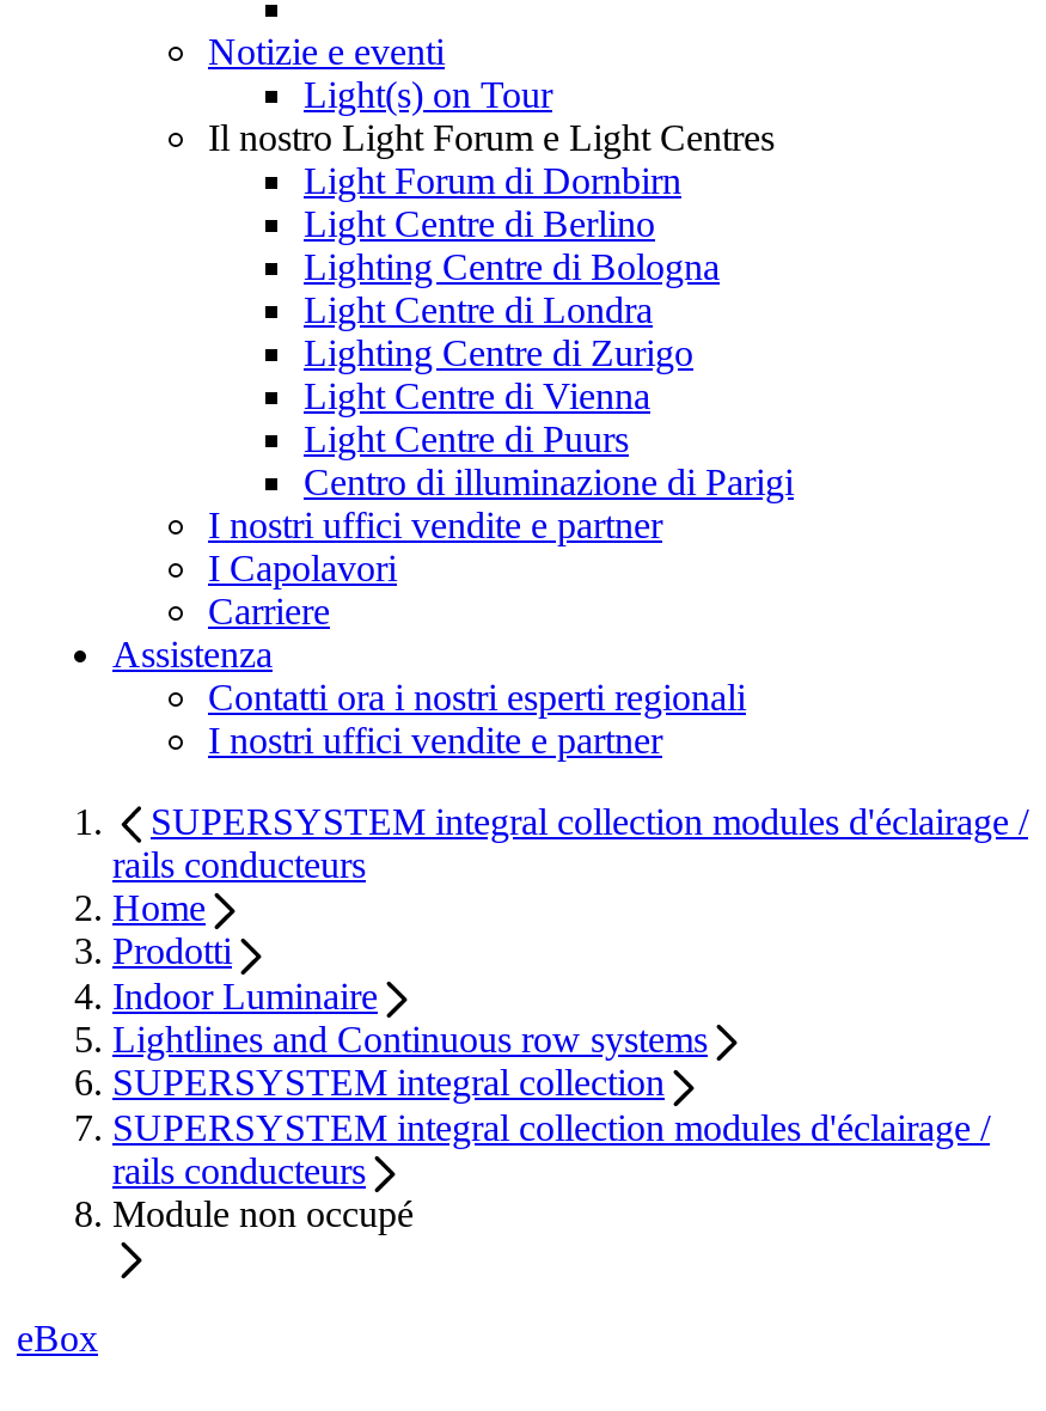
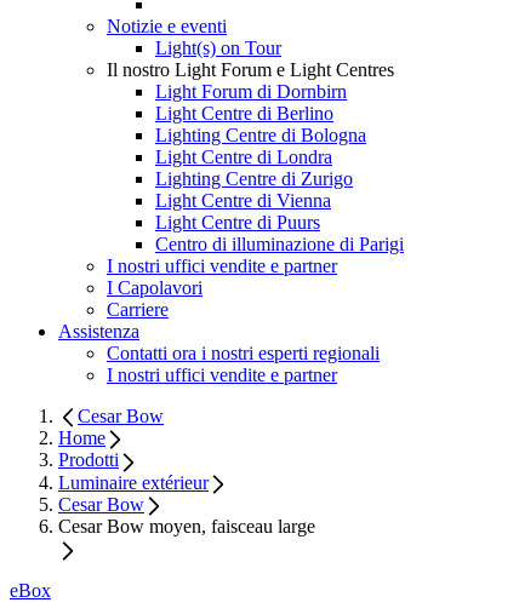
[112,800,1028,885] SUPERSYSTEM integral collection modules d'éclairage / | rails conducteurs -> [78,405,164,426] Cesar Bow
[112,975,990,1234] Indoor Luminaire | Lightlines and Continuous row systems | SUPERSYSTEM integral collection | SUPERSYSTEM integral collection modules d'éclairage / | rails conducteurs | Module non occupé -> [58,472,315,537] Luminaire extérieur | Cesar Bow | Cesar Bow moyen, faisceau large

